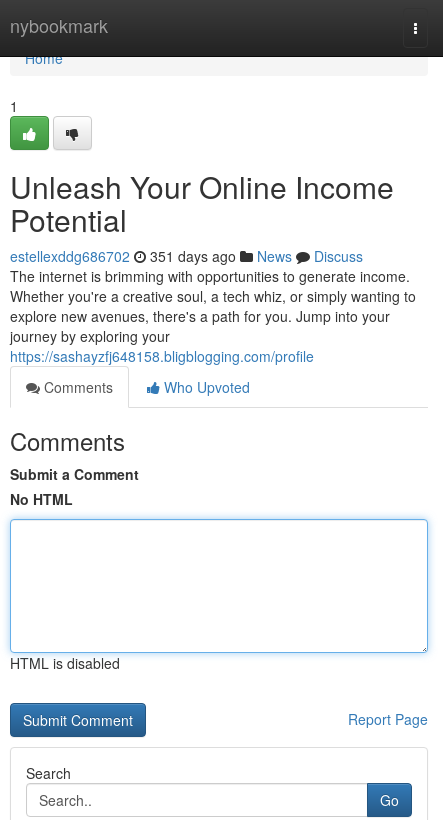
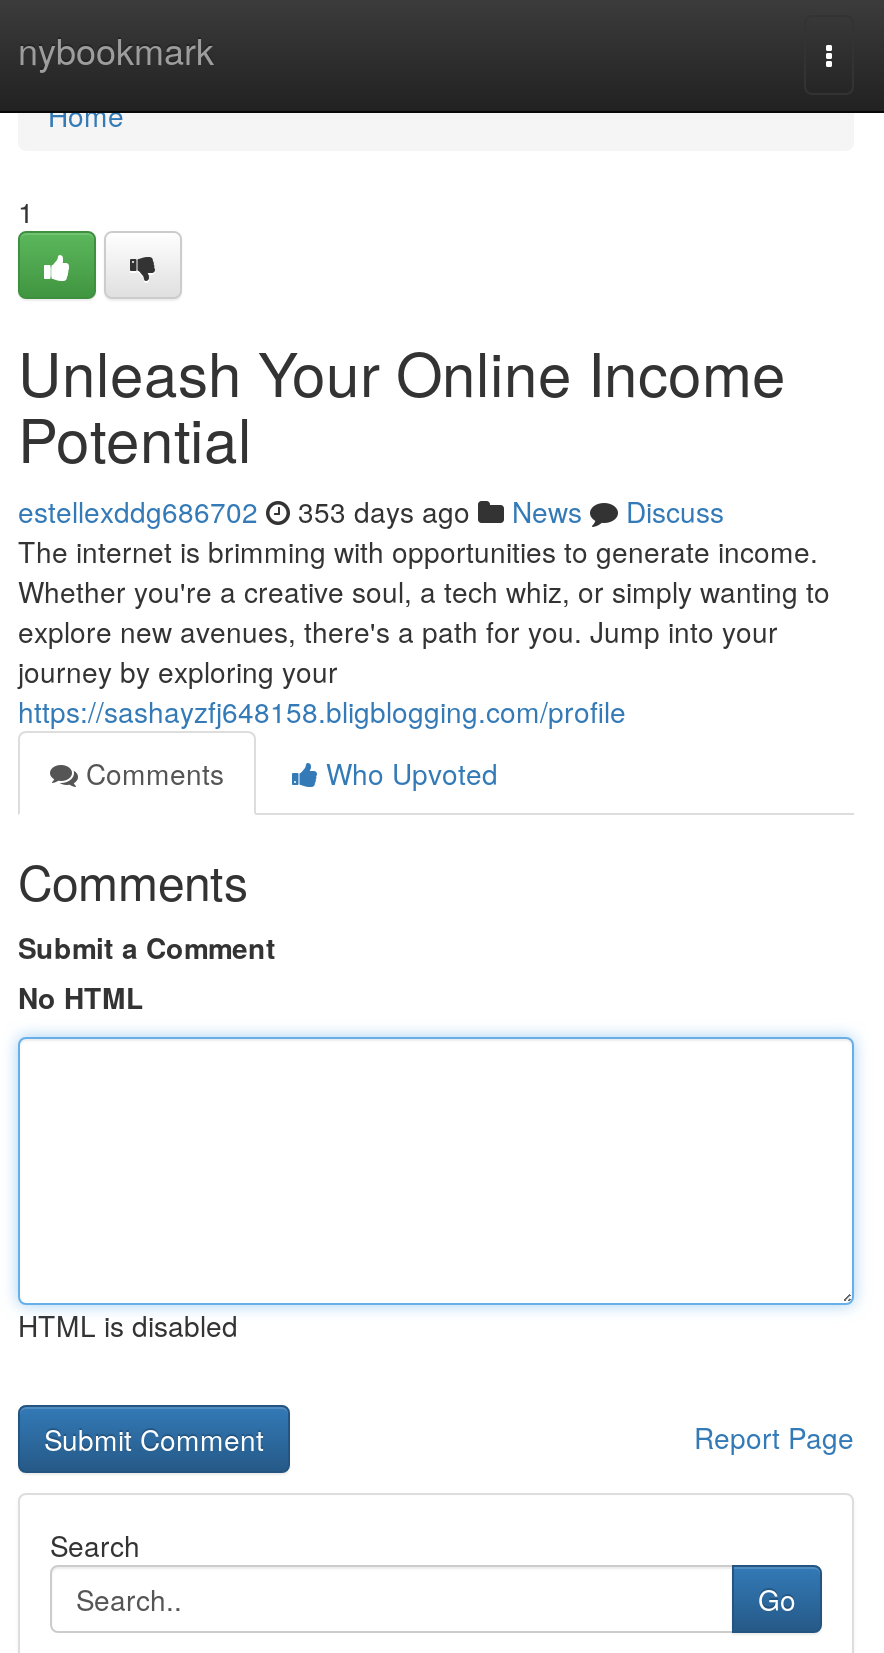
[10,246,363,266] estellexddg686702 351 days ago News Discuss -> [18,491,724,531] estellexddg686702 353 days ago News Discuss

